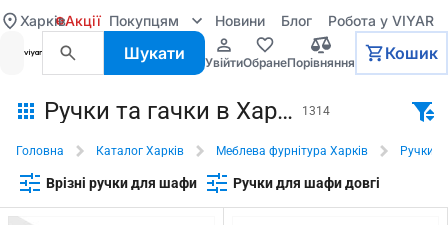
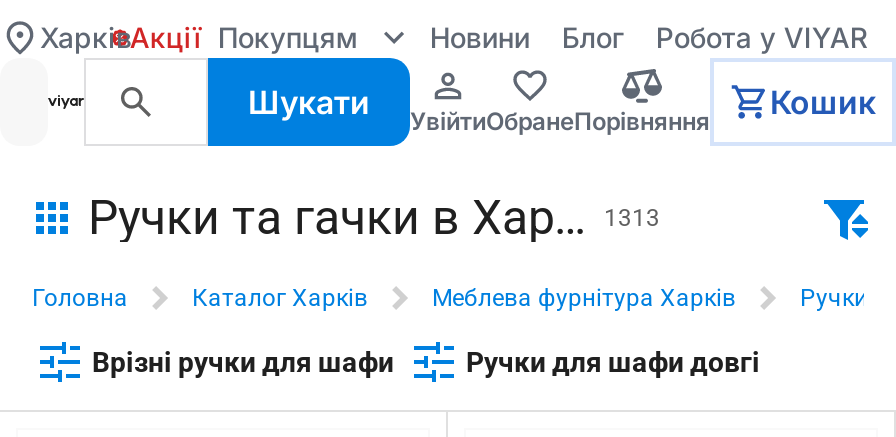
[302,104,330,118] 1314 -> [604,204,660,232] 1313

